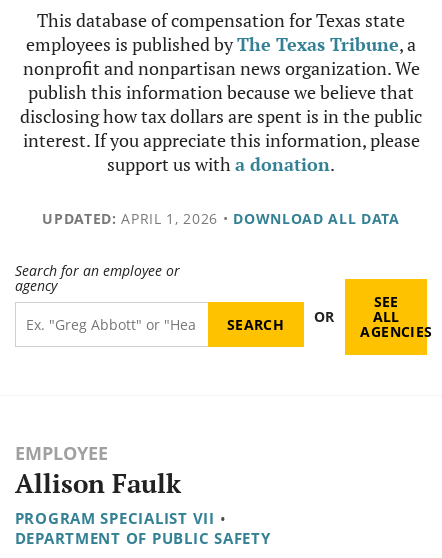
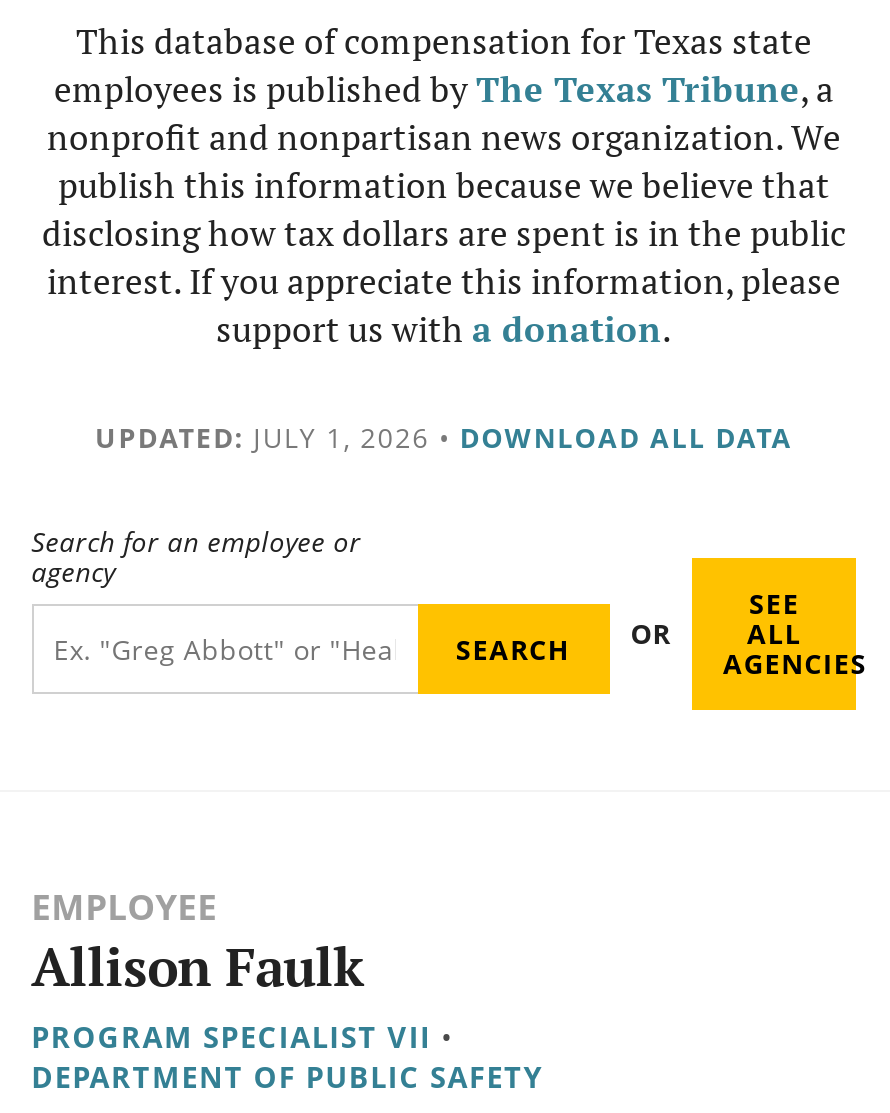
[42,209,400,228] UPDATED: APRIL 1, 2026 • DOWNLOAD ALL DATA -> [95,418,793,456] UPDATED: JULY 1, 2026 • DOWNLOAD ALL DATA

